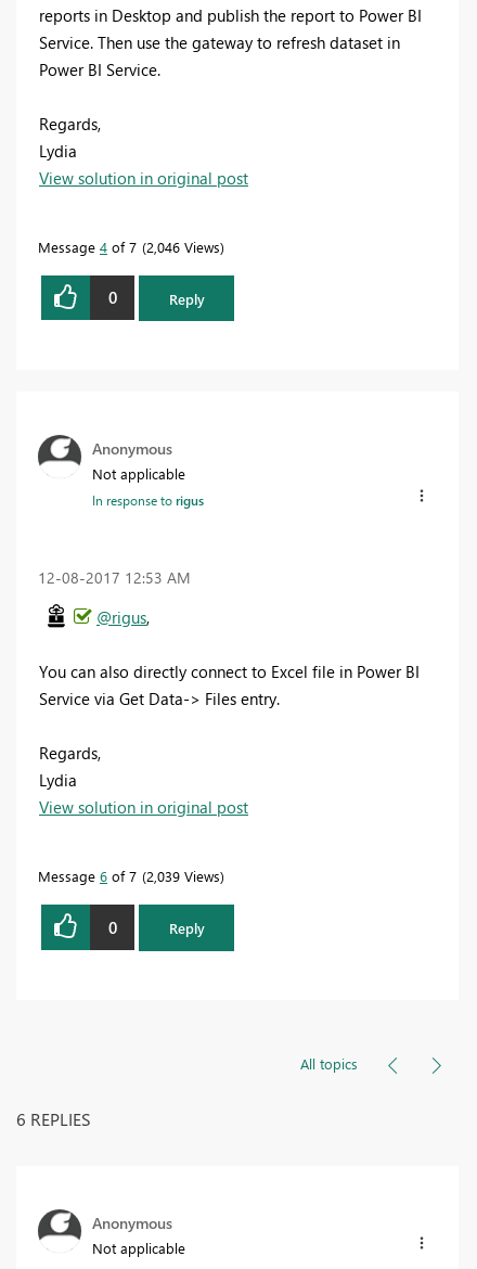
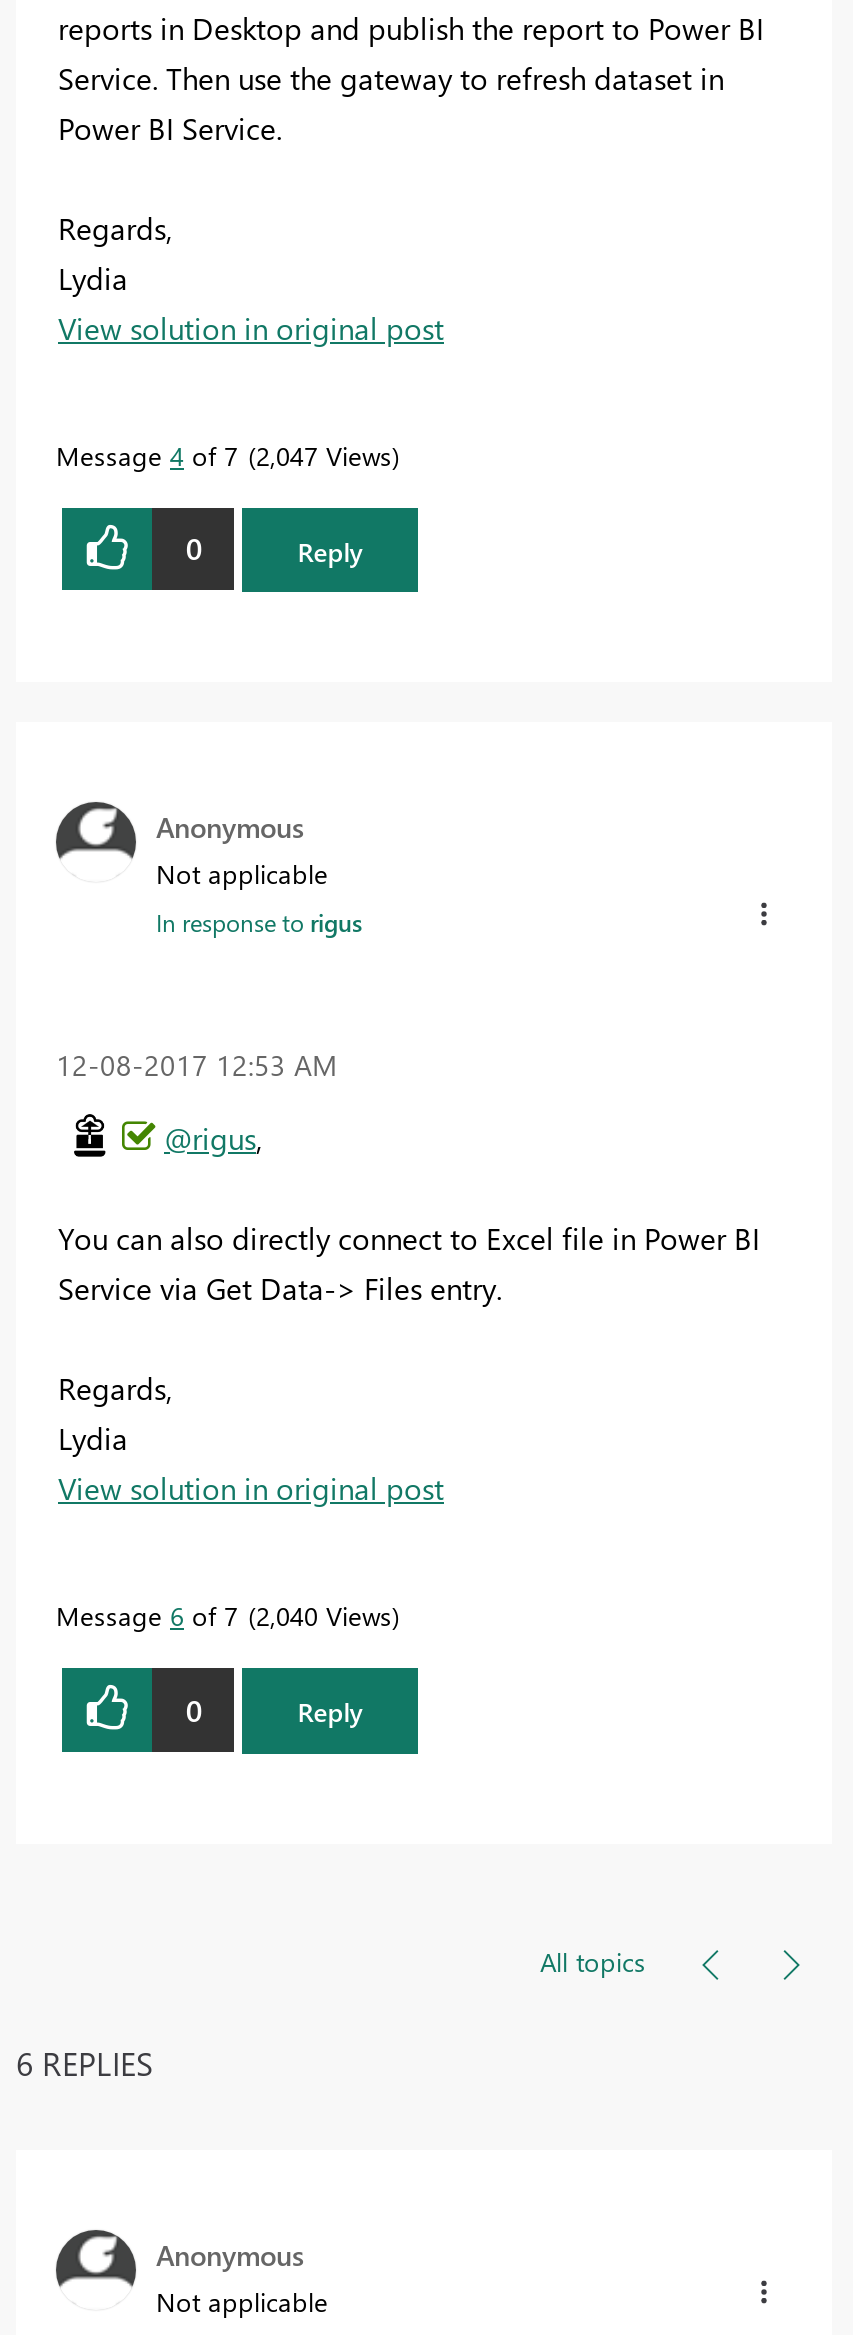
[38,238,220,256] Message 4 of 7 2,046 Views -> [56,438,392,472] Message 4 of 7 2,047 Views
[38,867,220,885] Message 6 of 7 2,039 Views -> [56,1599,392,1633] Message 6 of 7 2,040 Views

